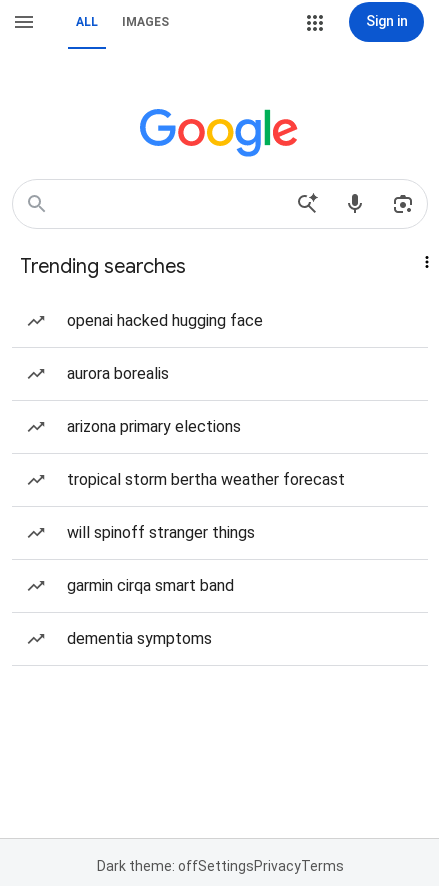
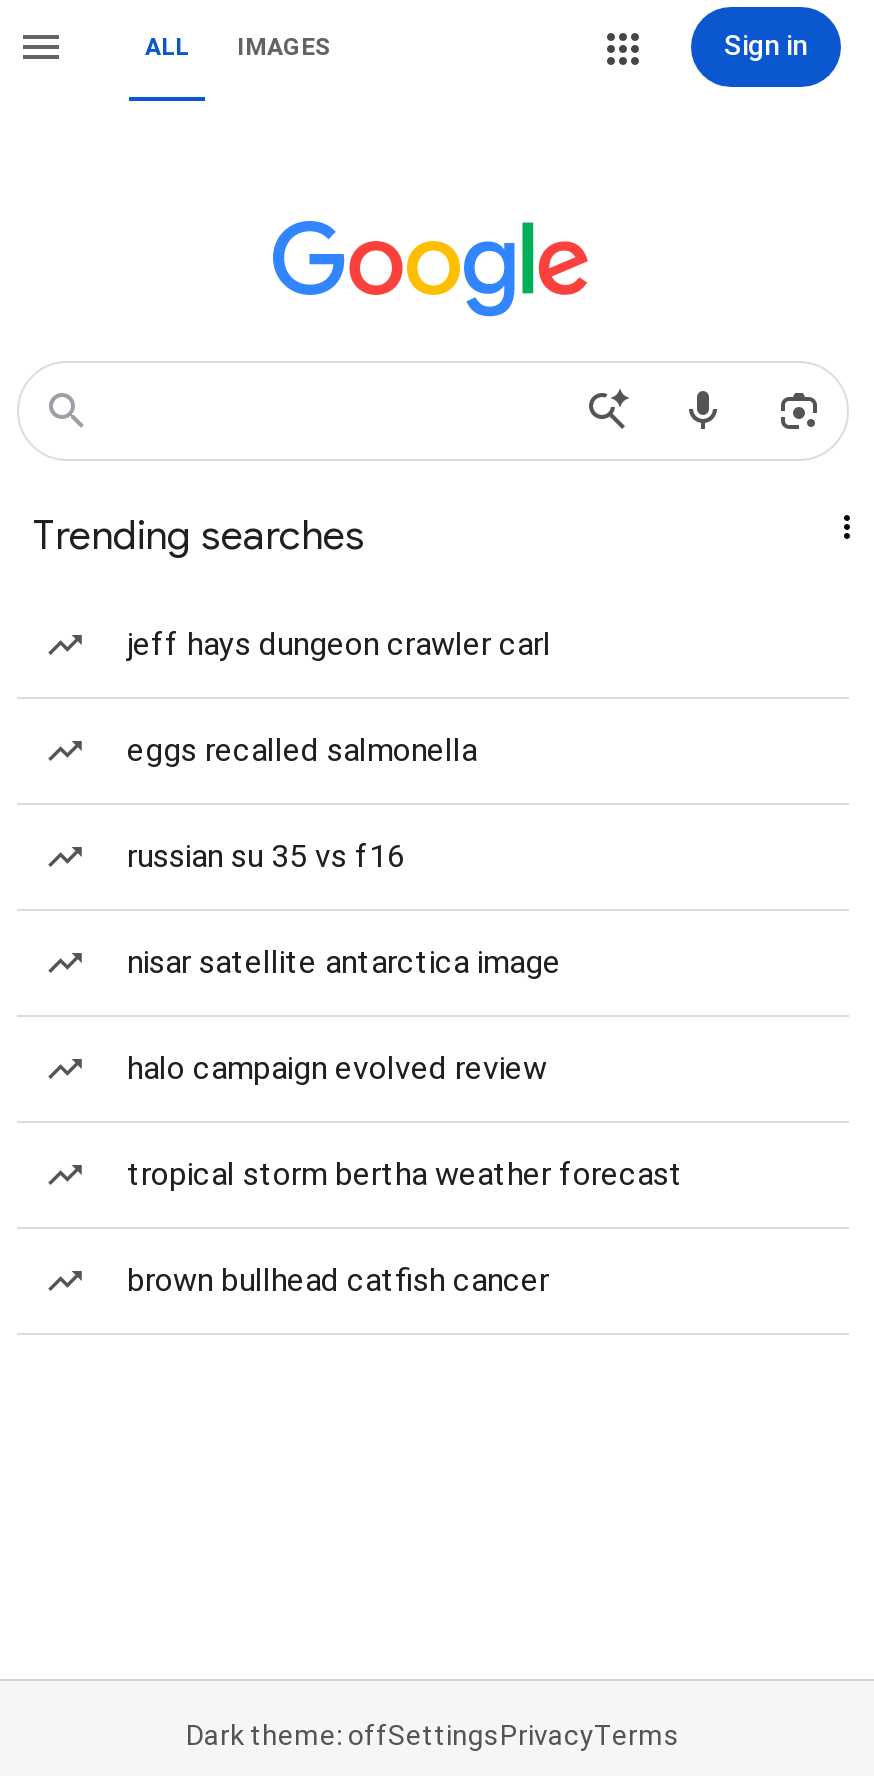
[67,311,263,436] openai hacked hugging face | aurora borealis | arizona primary elections -> [127,625,561,1087] jeff hays dungeon crawler carl | eggs recalled salmonella | russian su 35 vs f16 | nisar satellite antarctica image | halo campaign evolved review
moved [67,470,345,489] -> [127,1155,683,1193]: tropical storm bertha weather forecast
[67,523,255,648] will spinoff stranger things | garmin cirqa smart band | dementia symptoms -> [127,1261,549,1299] brown bullhead catfish cancer

